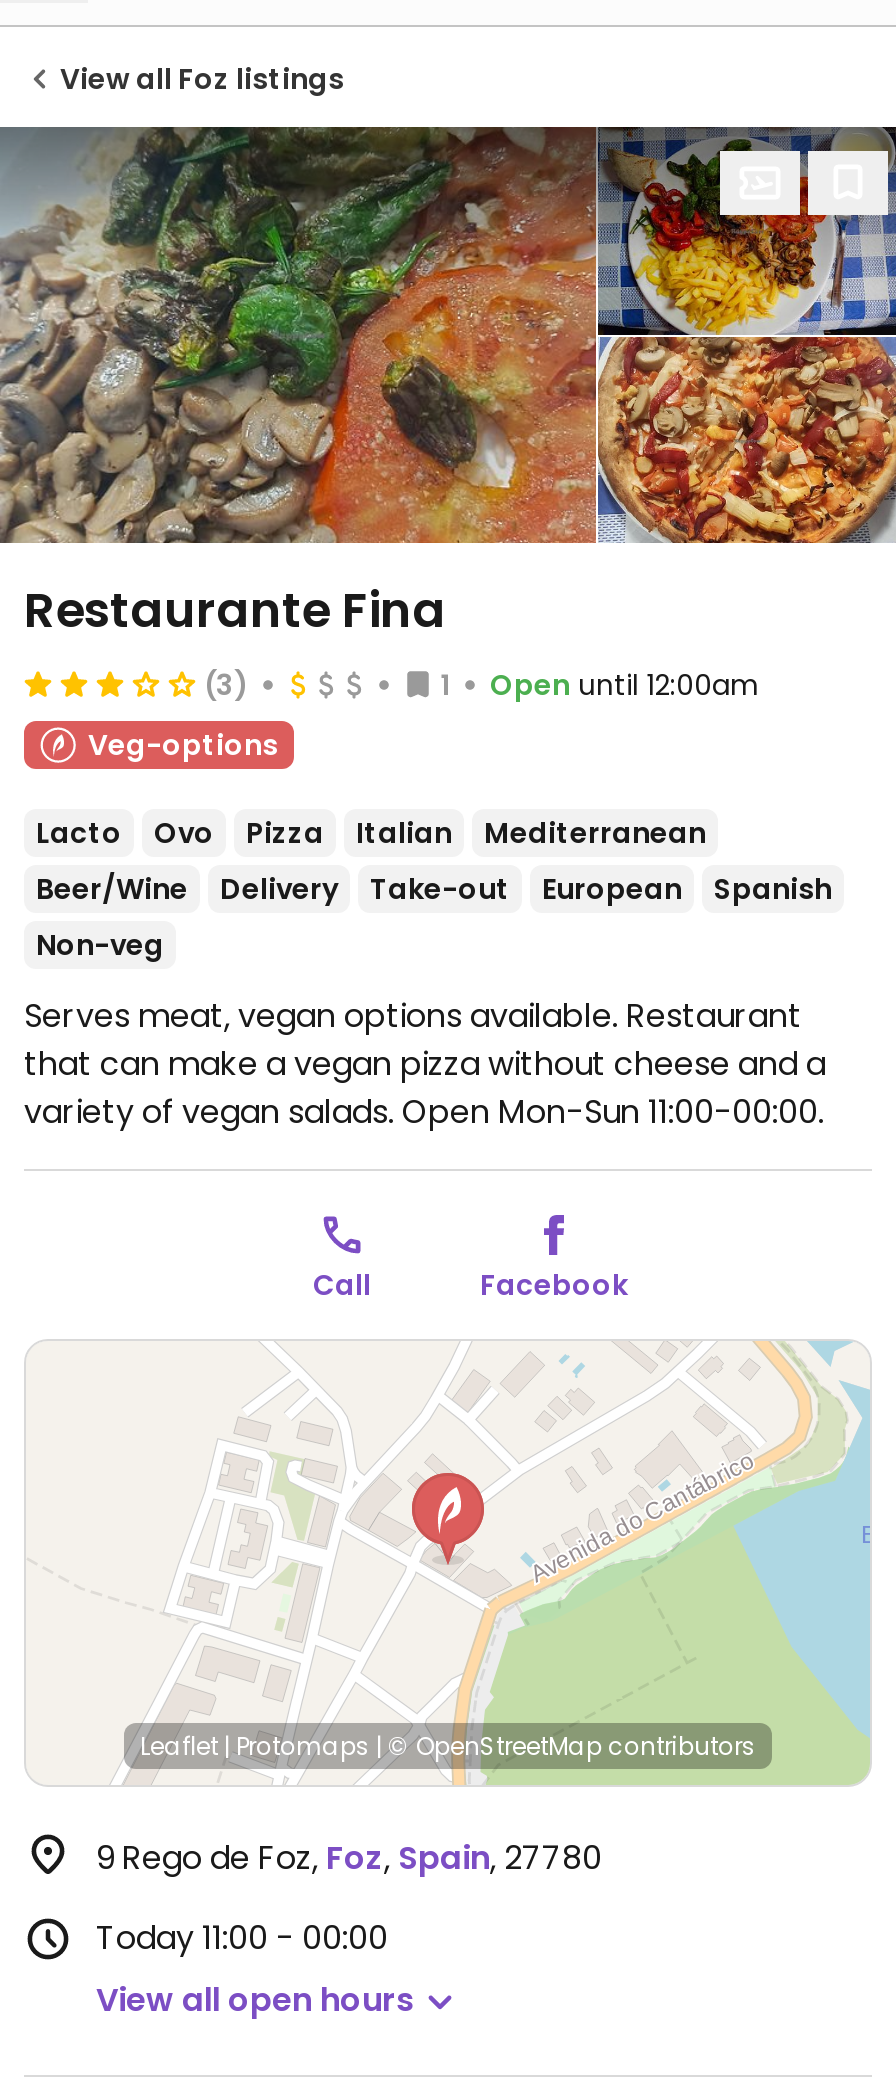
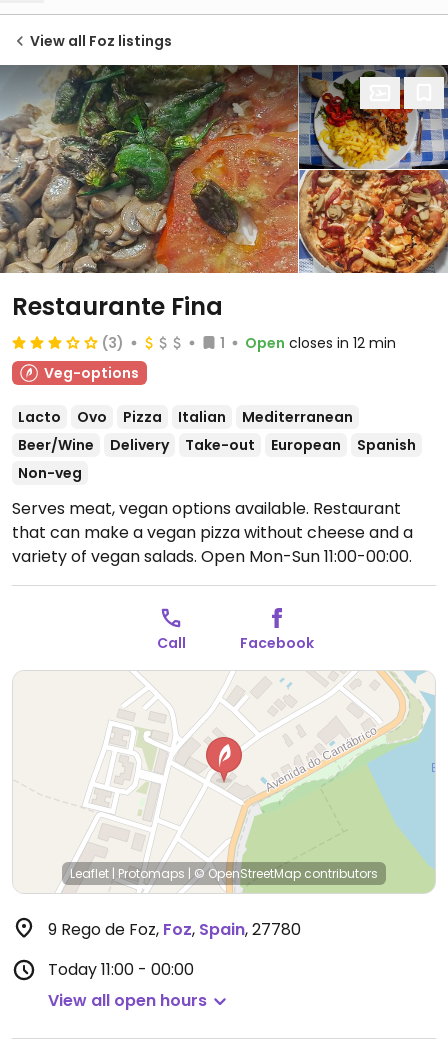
[490,664,760,704] Open until 12:00am -> [245,333,396,353] Open closes in 12 min

